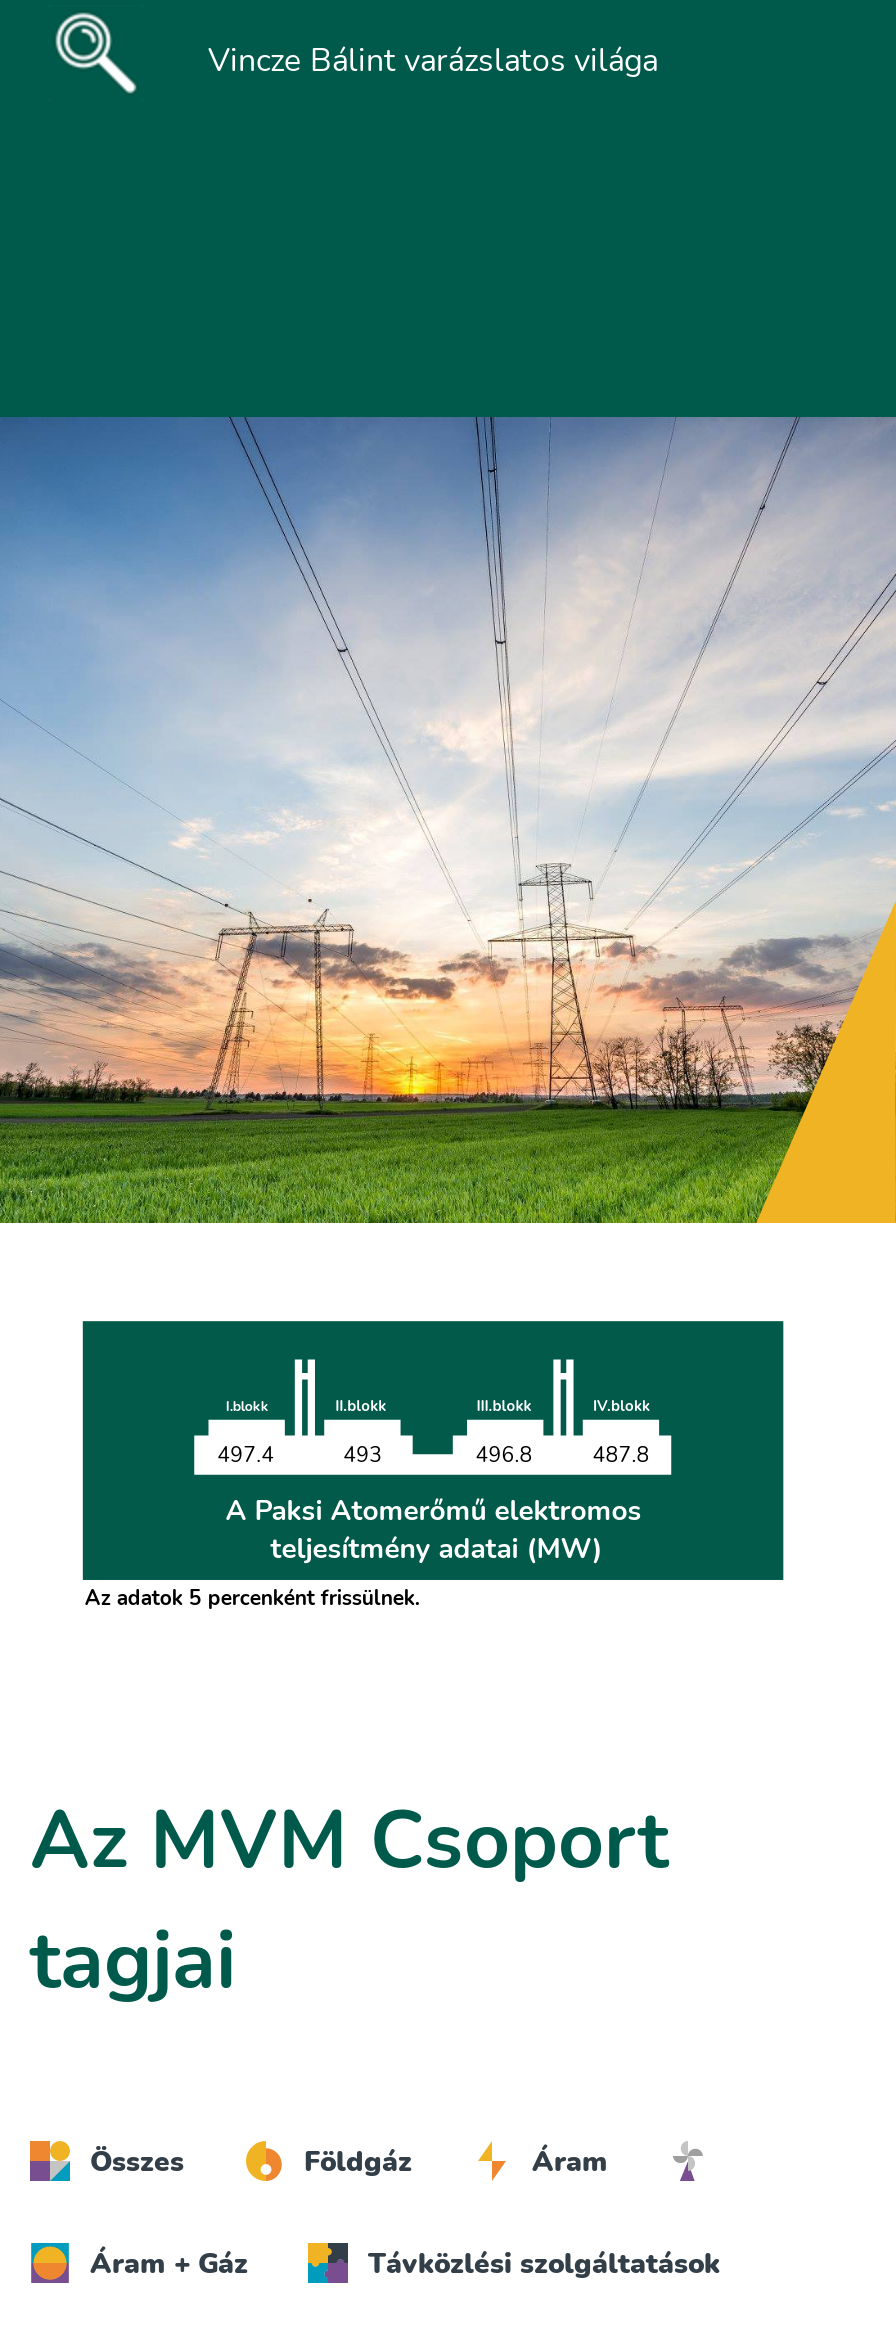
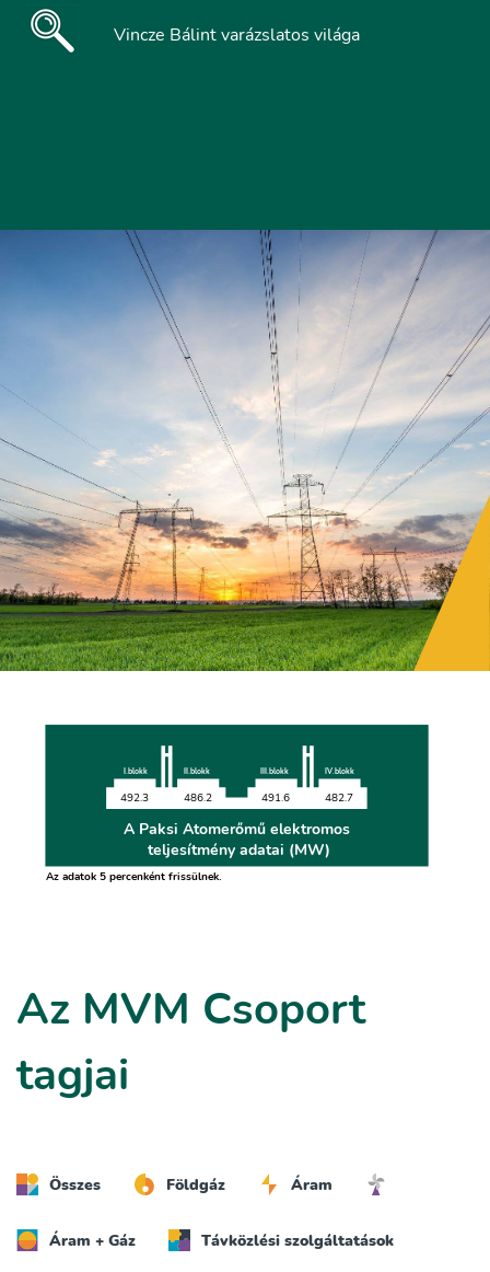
[217,1440,274,1468] 497.4 -> [120,790,149,805] 492.3
[343,1440,382,1468] 493 -> [184,790,213,805] 486.2
[476,1440,533,1468] 496.8 -> [261,790,290,805] 491.6
[592,1440,649,1468] 487.8 -> [325,790,354,805] 482.7

